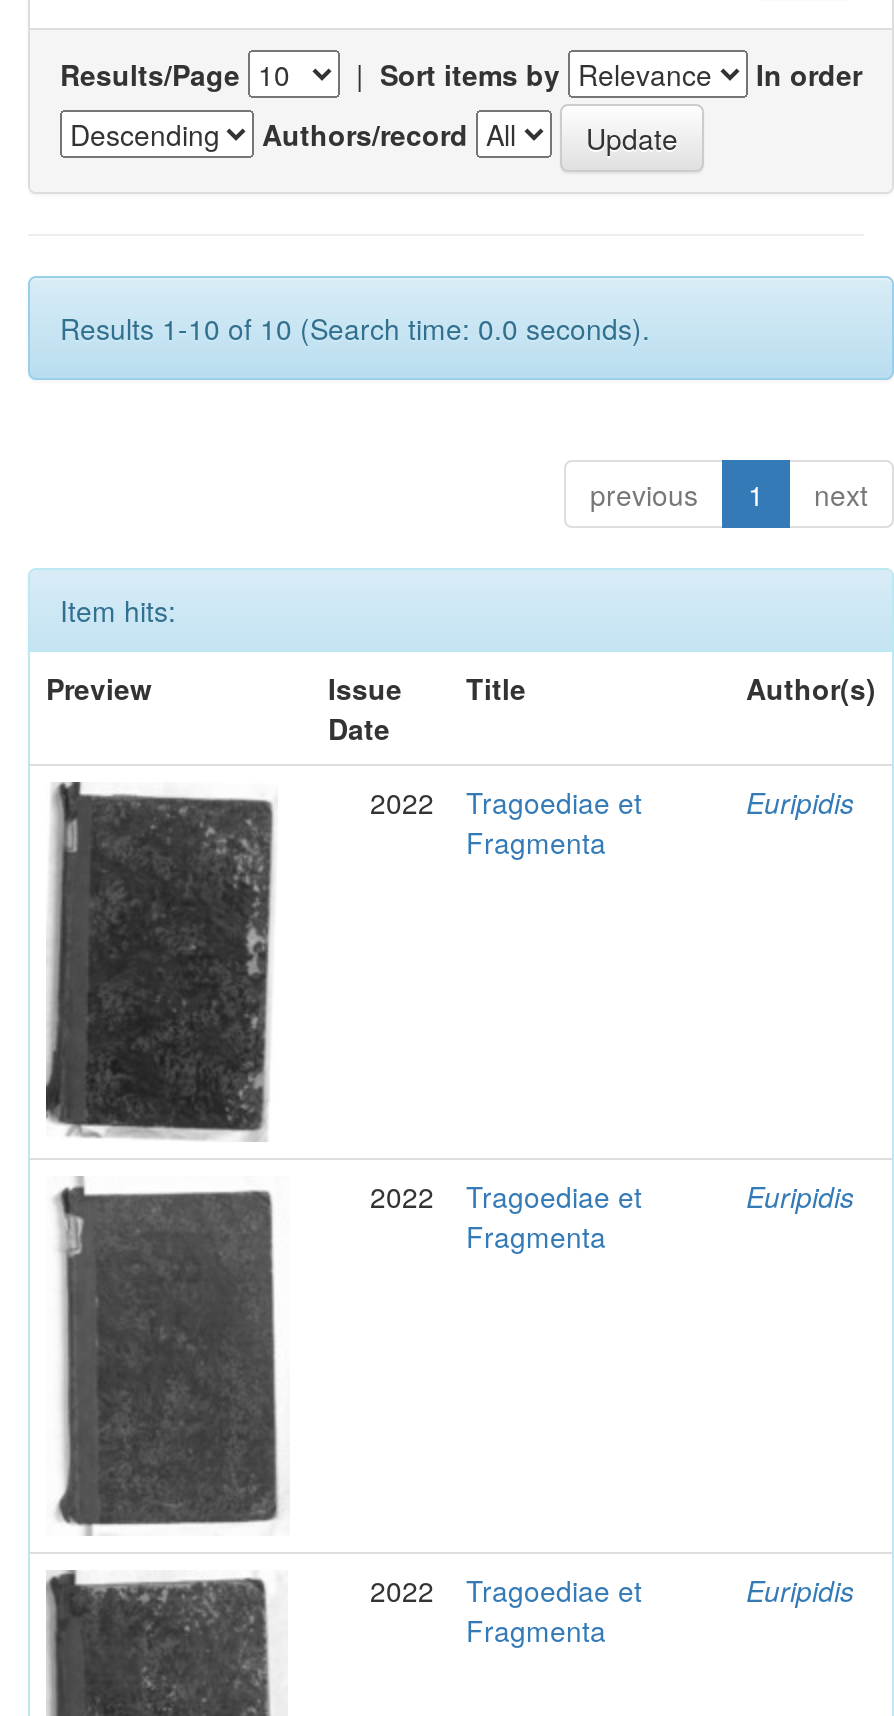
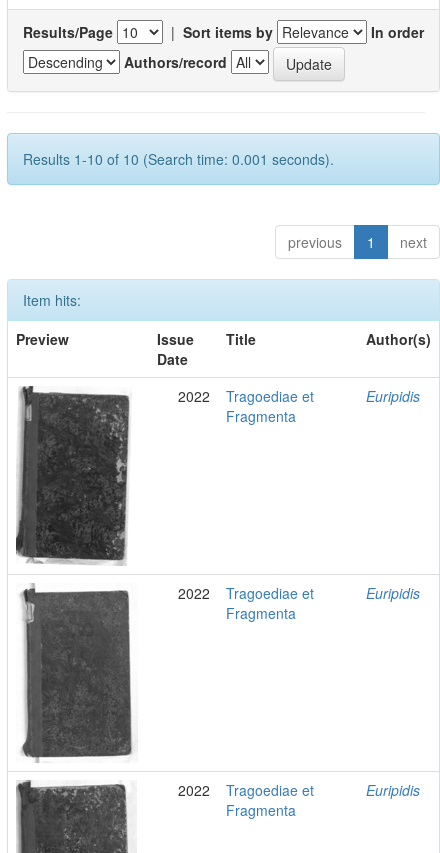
[60,308,650,348] Results 1-10 of 10 (Search time: 0.0 seconds). -> [23,149,334,169] Results 1-10 of 10 (Search time: 0.001 seconds).

